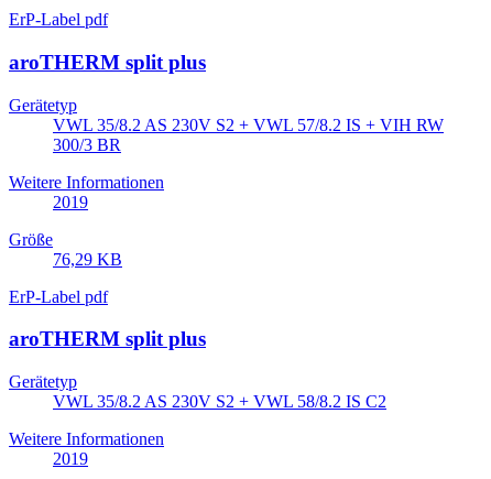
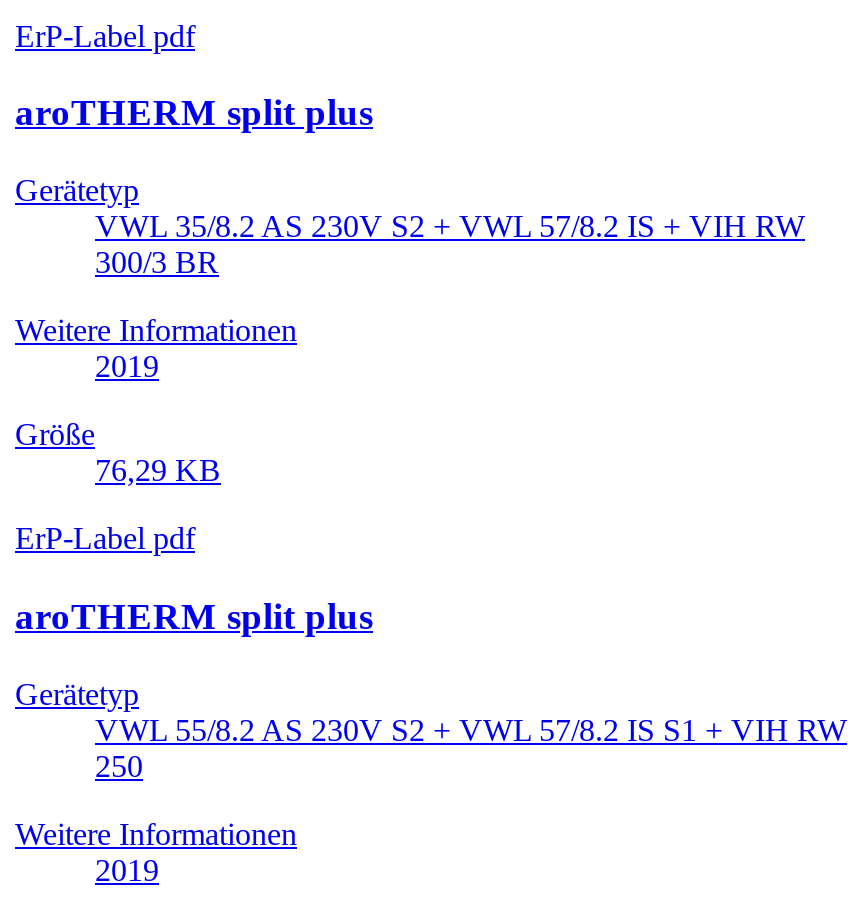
[53,392,386,411] VWL 35/8.2 AS 230V S2 + VWL 58/8.2 IS C2 -> [95,712,847,782] VWL 55/8.2 AS 230V S2 + VWL 57/8.2 IS S1 + VIH RW | 250

